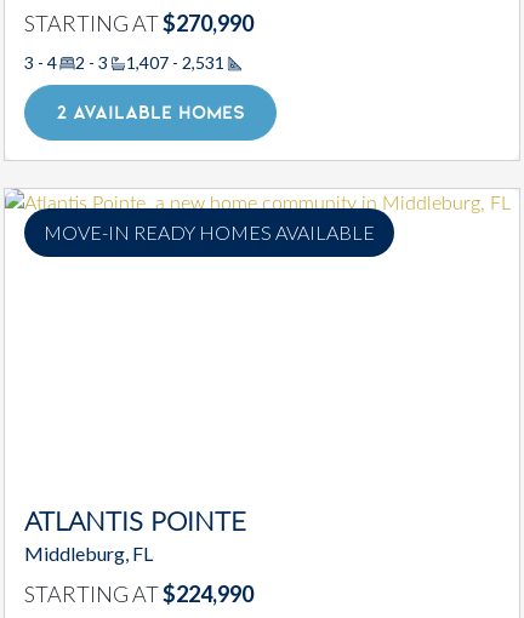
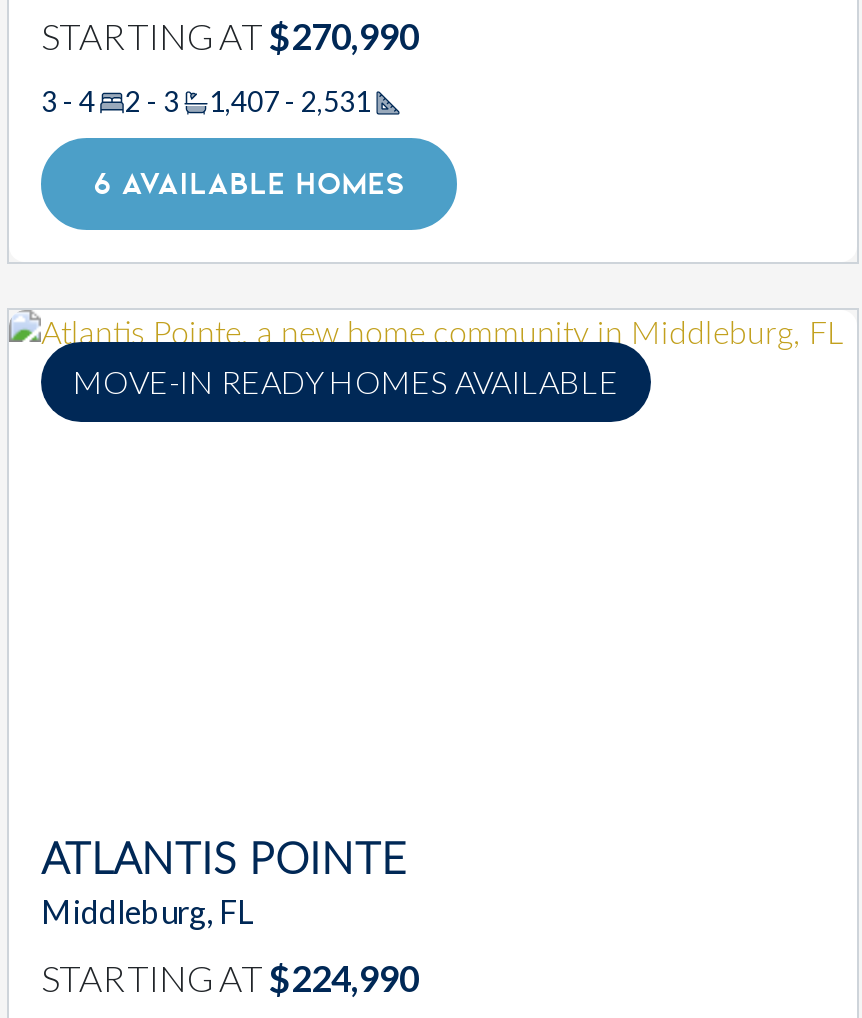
[56,100,245,123] 2 AVAILABLE HOMES -> [93,163,405,201] 6 AVAILABLE HOMES

